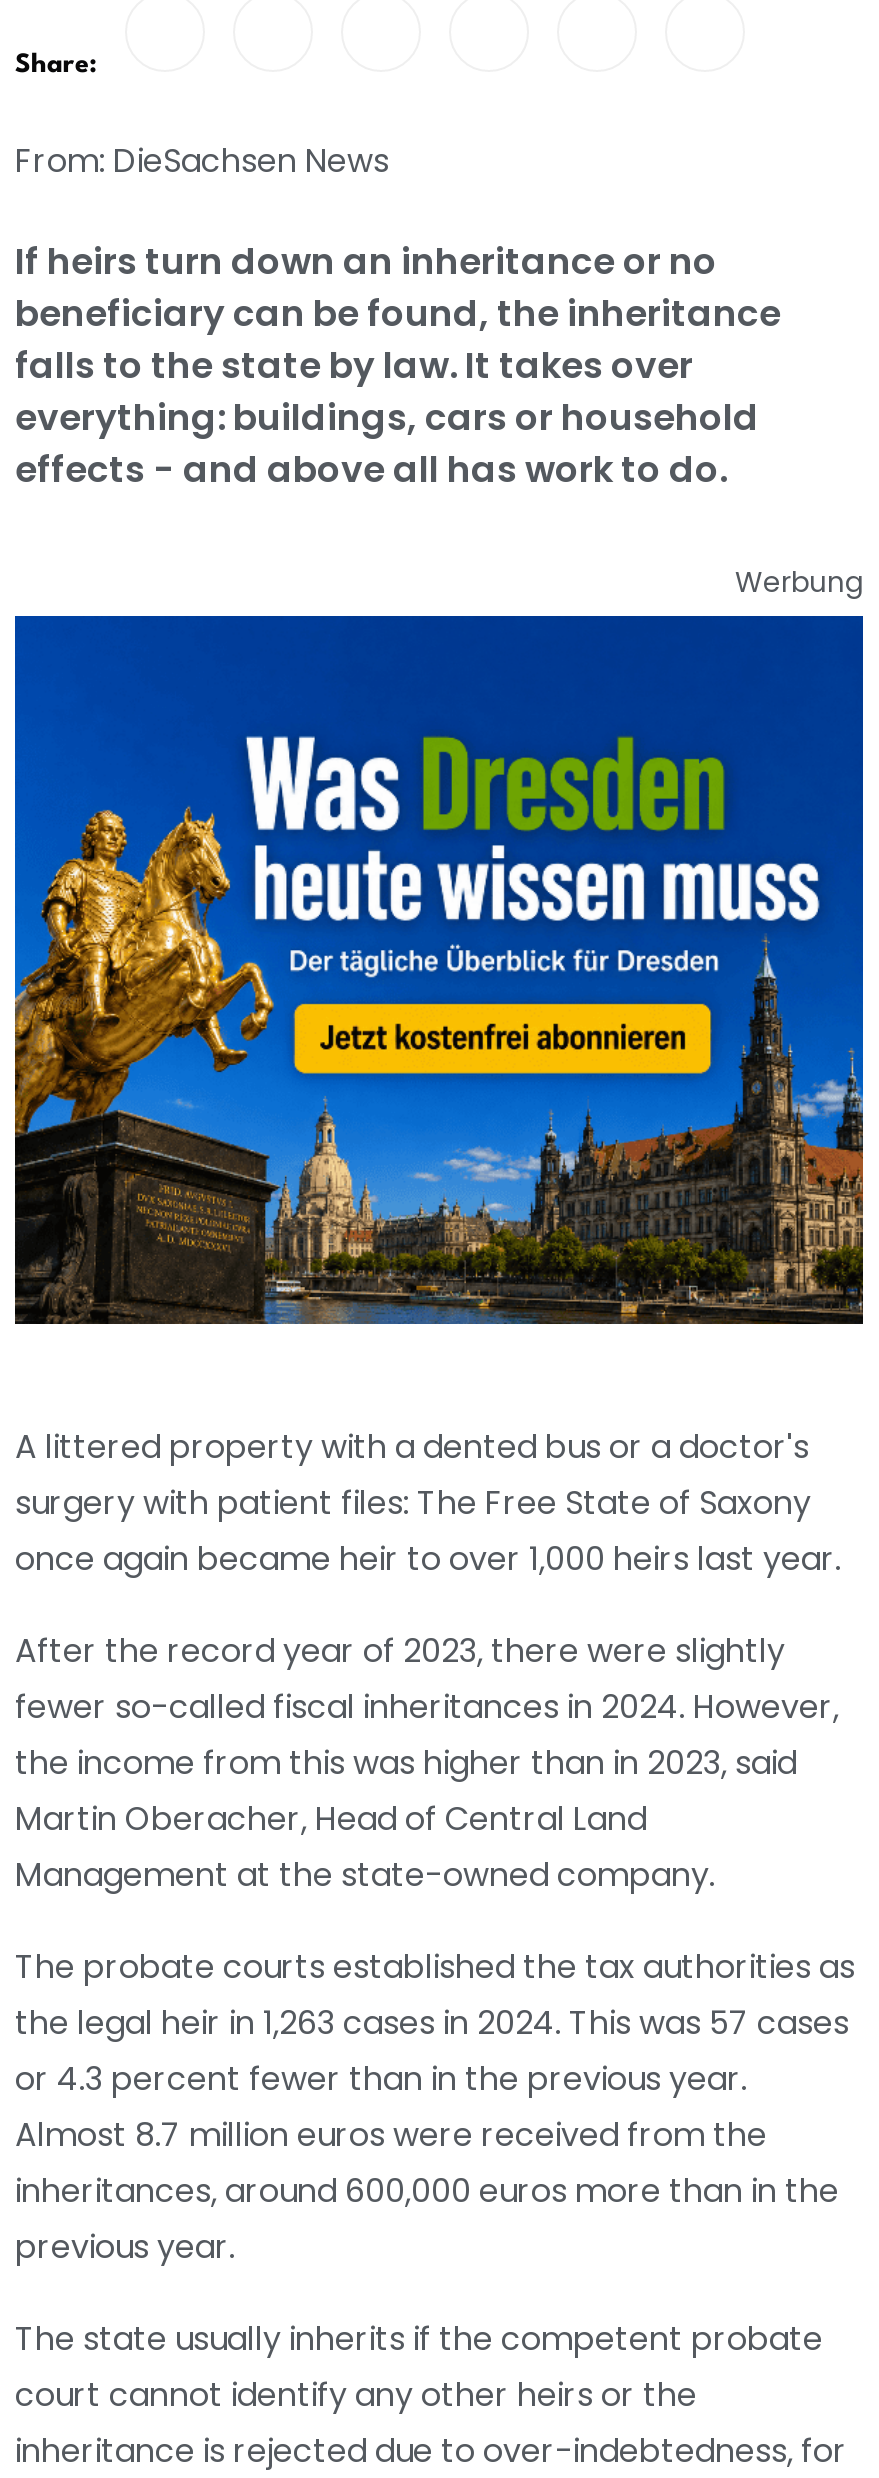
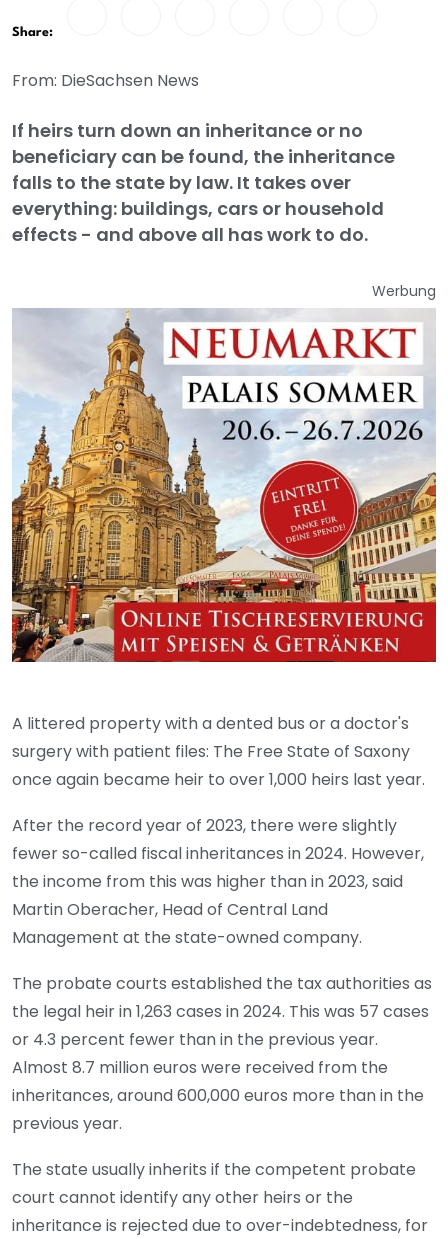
[13,614,865,1326] [image] -> [11,308,437,663] [image]

